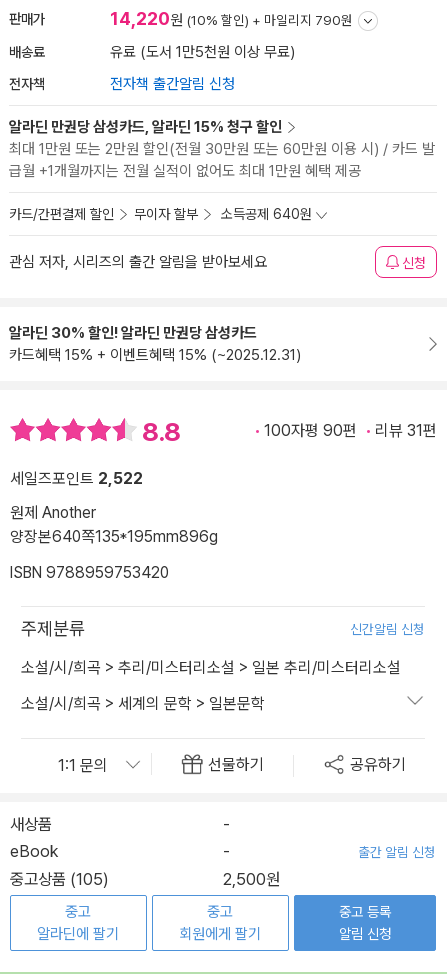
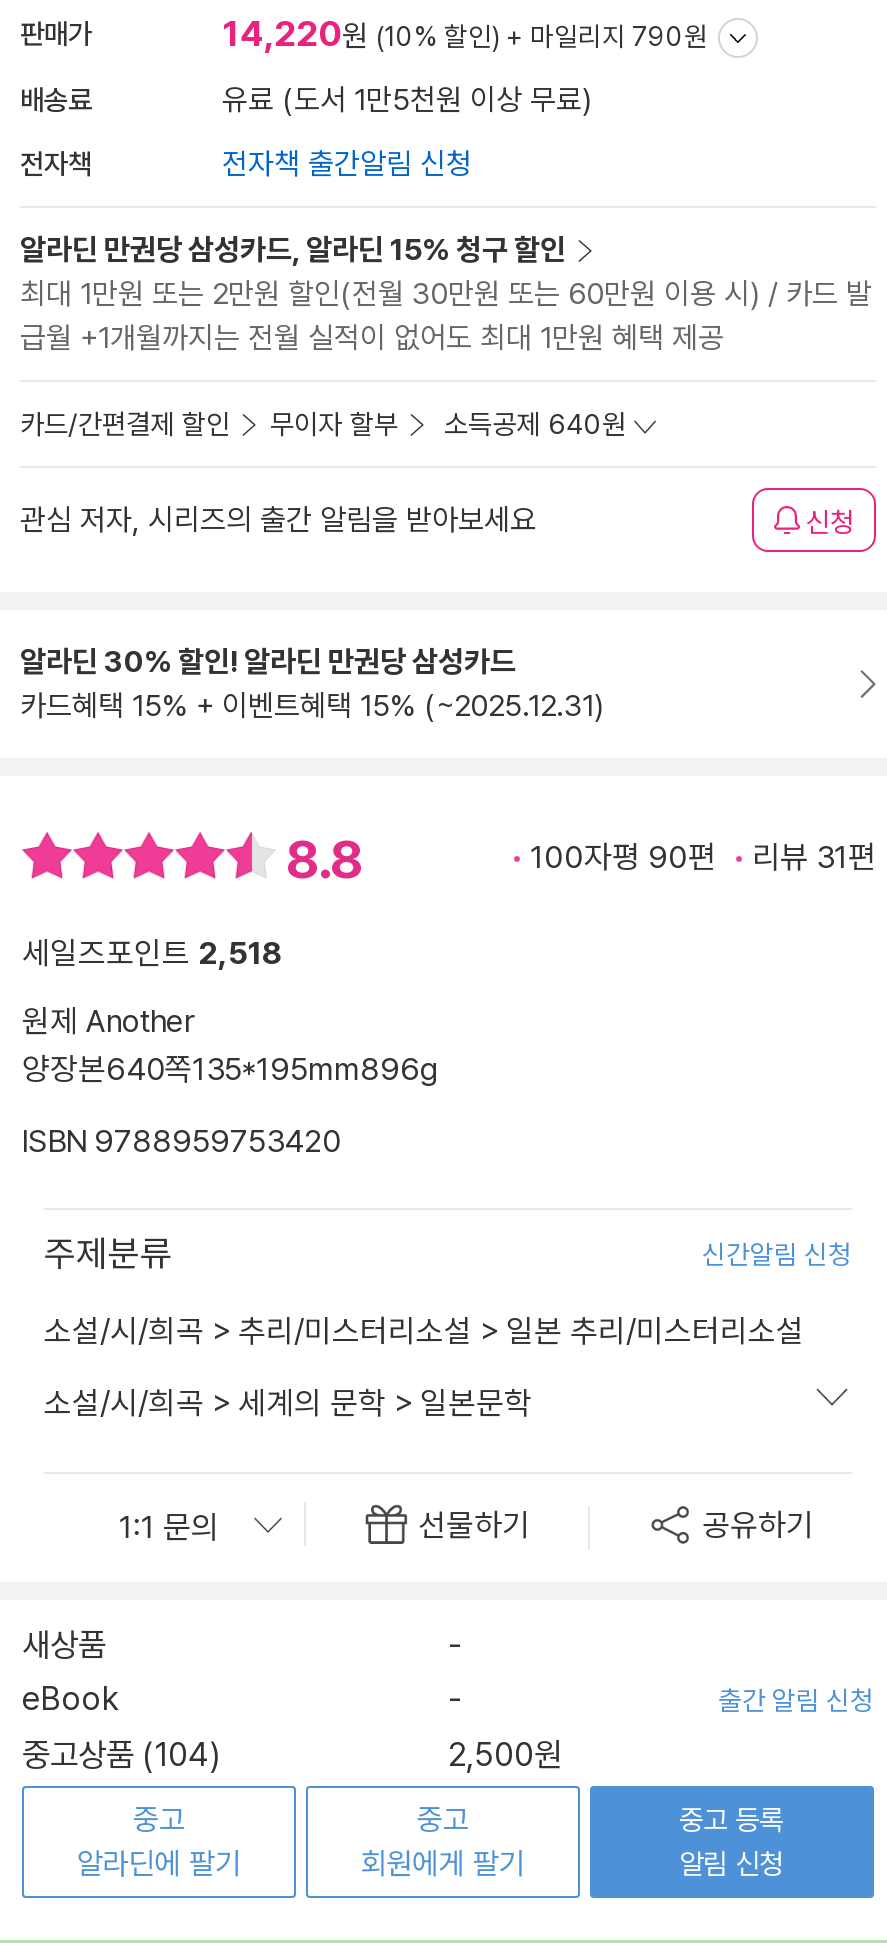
[10,469,143,488] 세일즈포인트 2,522 -> [22,935,284,973] 세일즈포인트 2,518
[10,869,109,889] 중고상품 (105) -> [22,1735,222,1775] 중고상품 (104)

